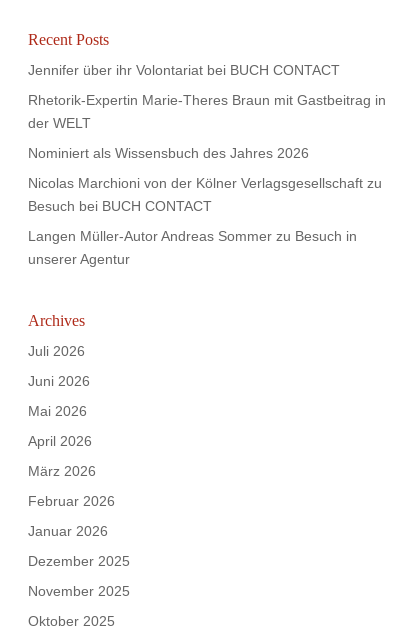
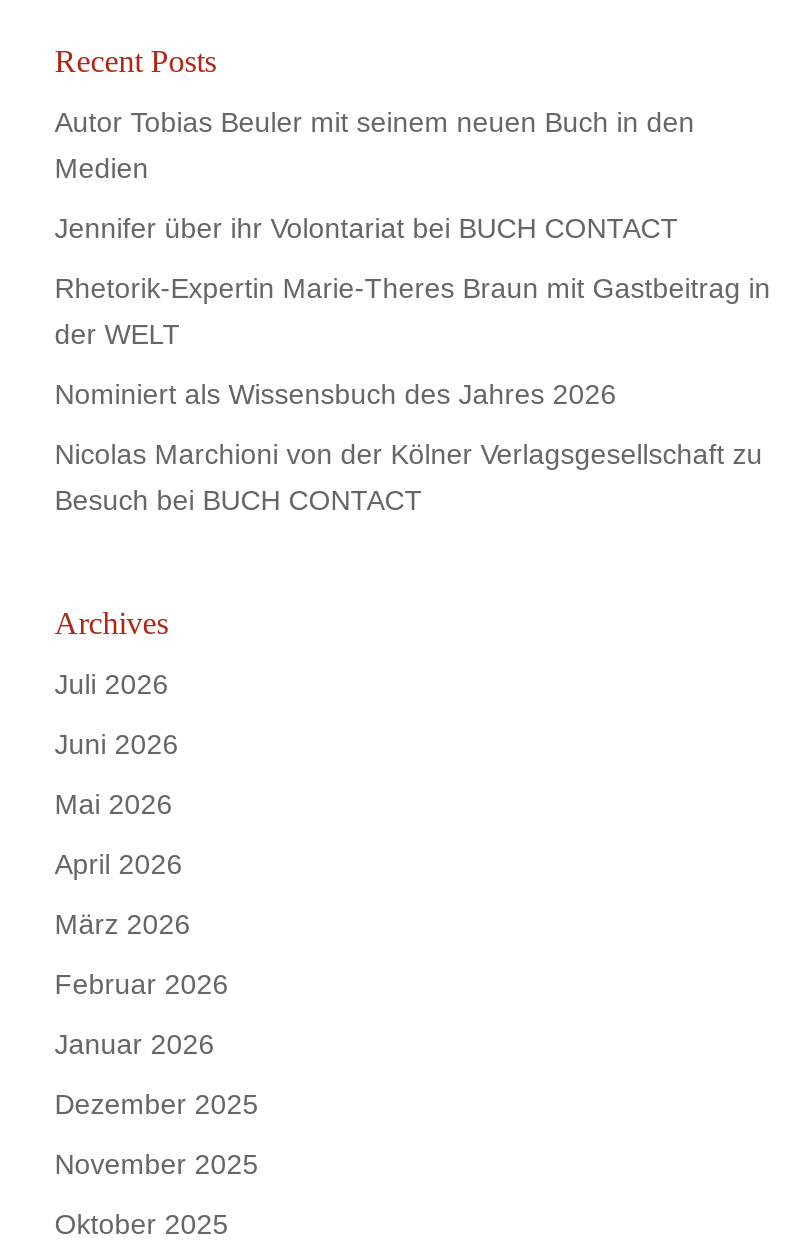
none -> [55,106,695,184] Autor Tobias Beuler mit seinem neuen Buch in den | Medien
moved [28,62,386,214] -> [55,212,771,516]: Jennifer über ihr Volontariat bei BUCH CONTACT | Rhetorik-Expertin Marie-Theres Braun mit Gastbeitrag in | der WELT | Nominiert als Wissensbuch des Jahres 2026 | Nicolas Marchioni von der Kölner Verlagsgesellschaft zu | Besuch bei BUCH CONTACT
[28,228,357,267] Langen Müller-Autor Andreas Sommer zu Besuch in | unserer Agentur -> none

